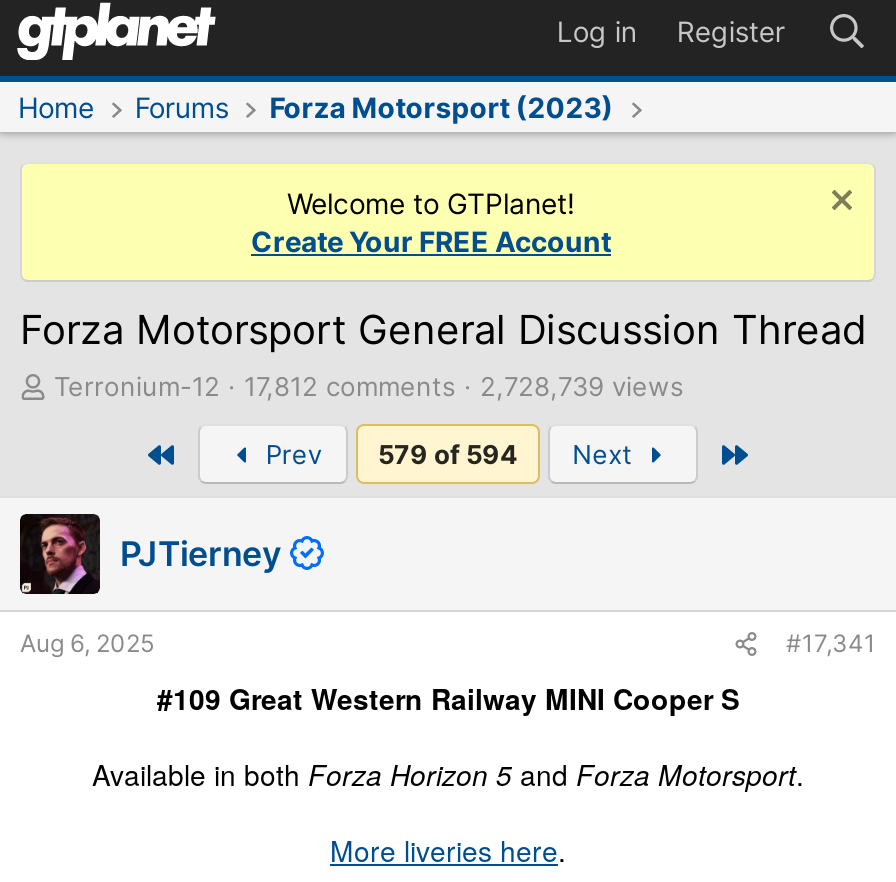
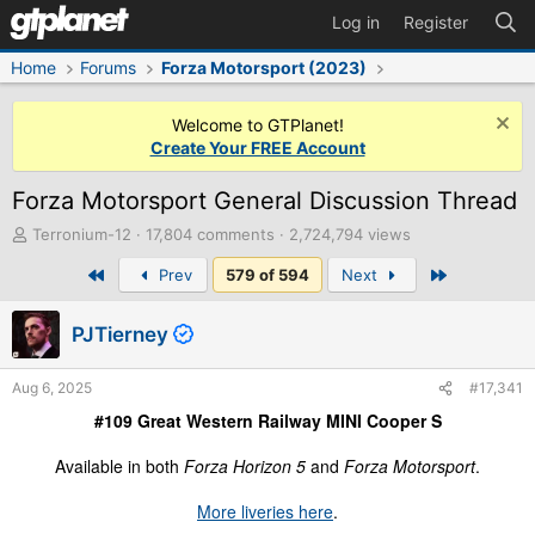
[244,370,684,402] 17,812 comments 2,728,739 views -> [146,225,411,244] 17,804 comments 2,724,794 views

